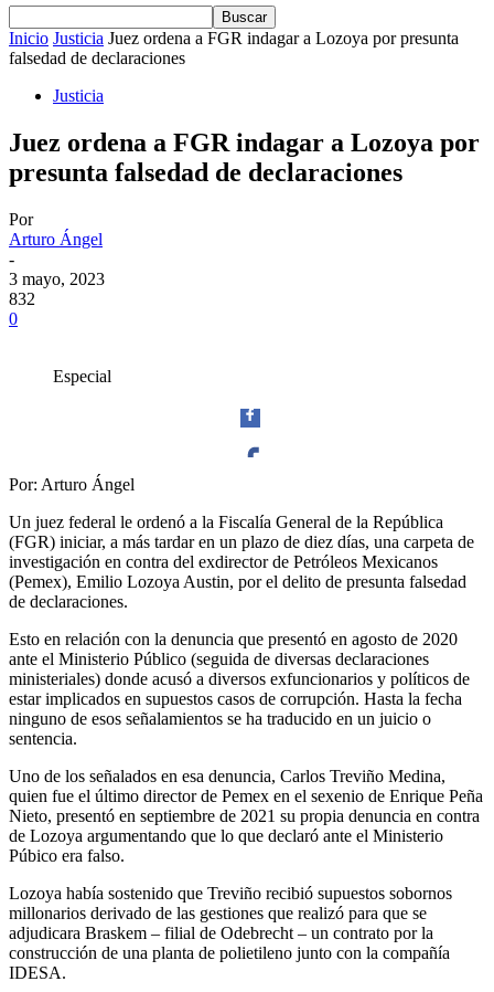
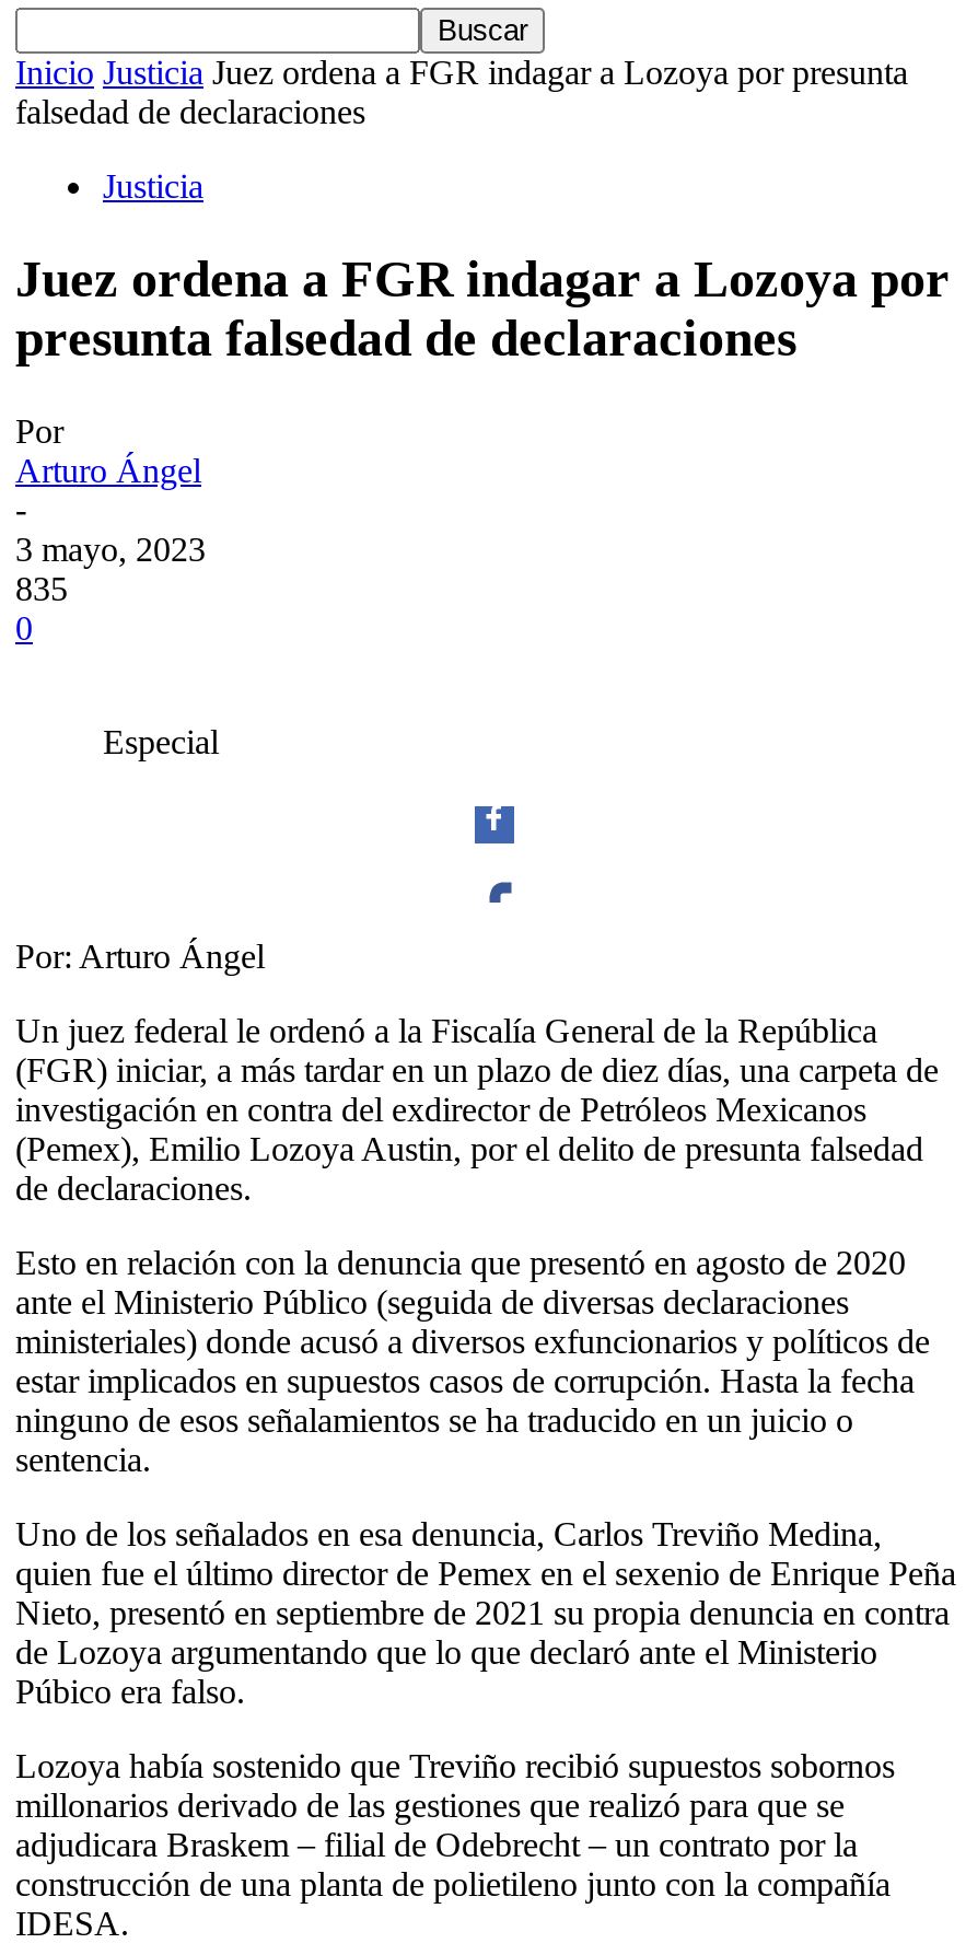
[9,289,35,308] 832 -> [15,570,68,607] 835

